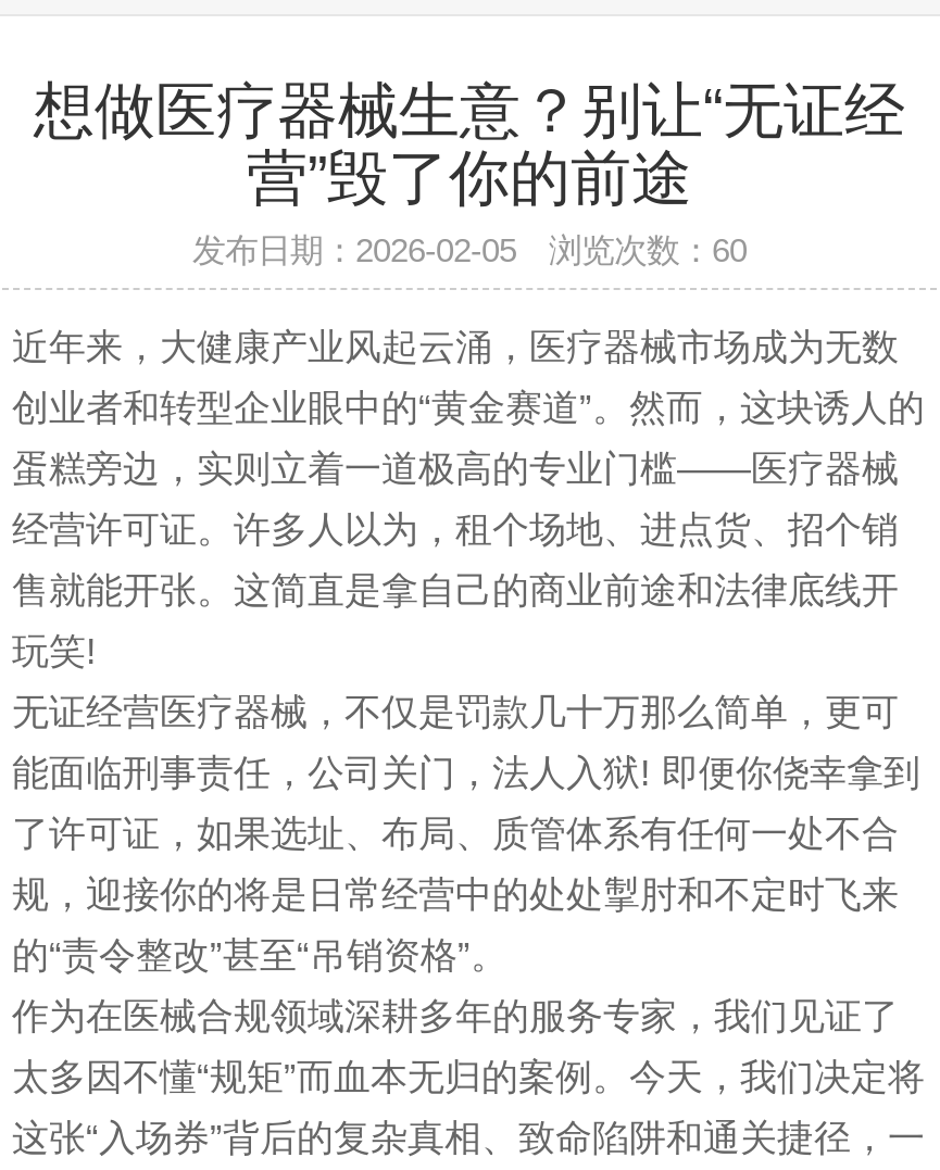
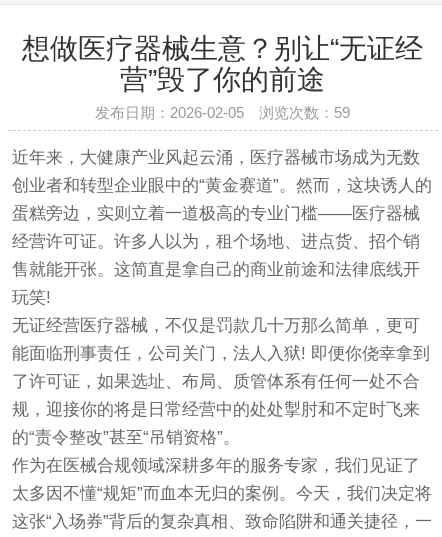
[192,231,747,268] 发布日期：2026-02-05 浏览次数：60 -> [95,104,350,121] 发布日期：2026-02-05 浏览次数：59

